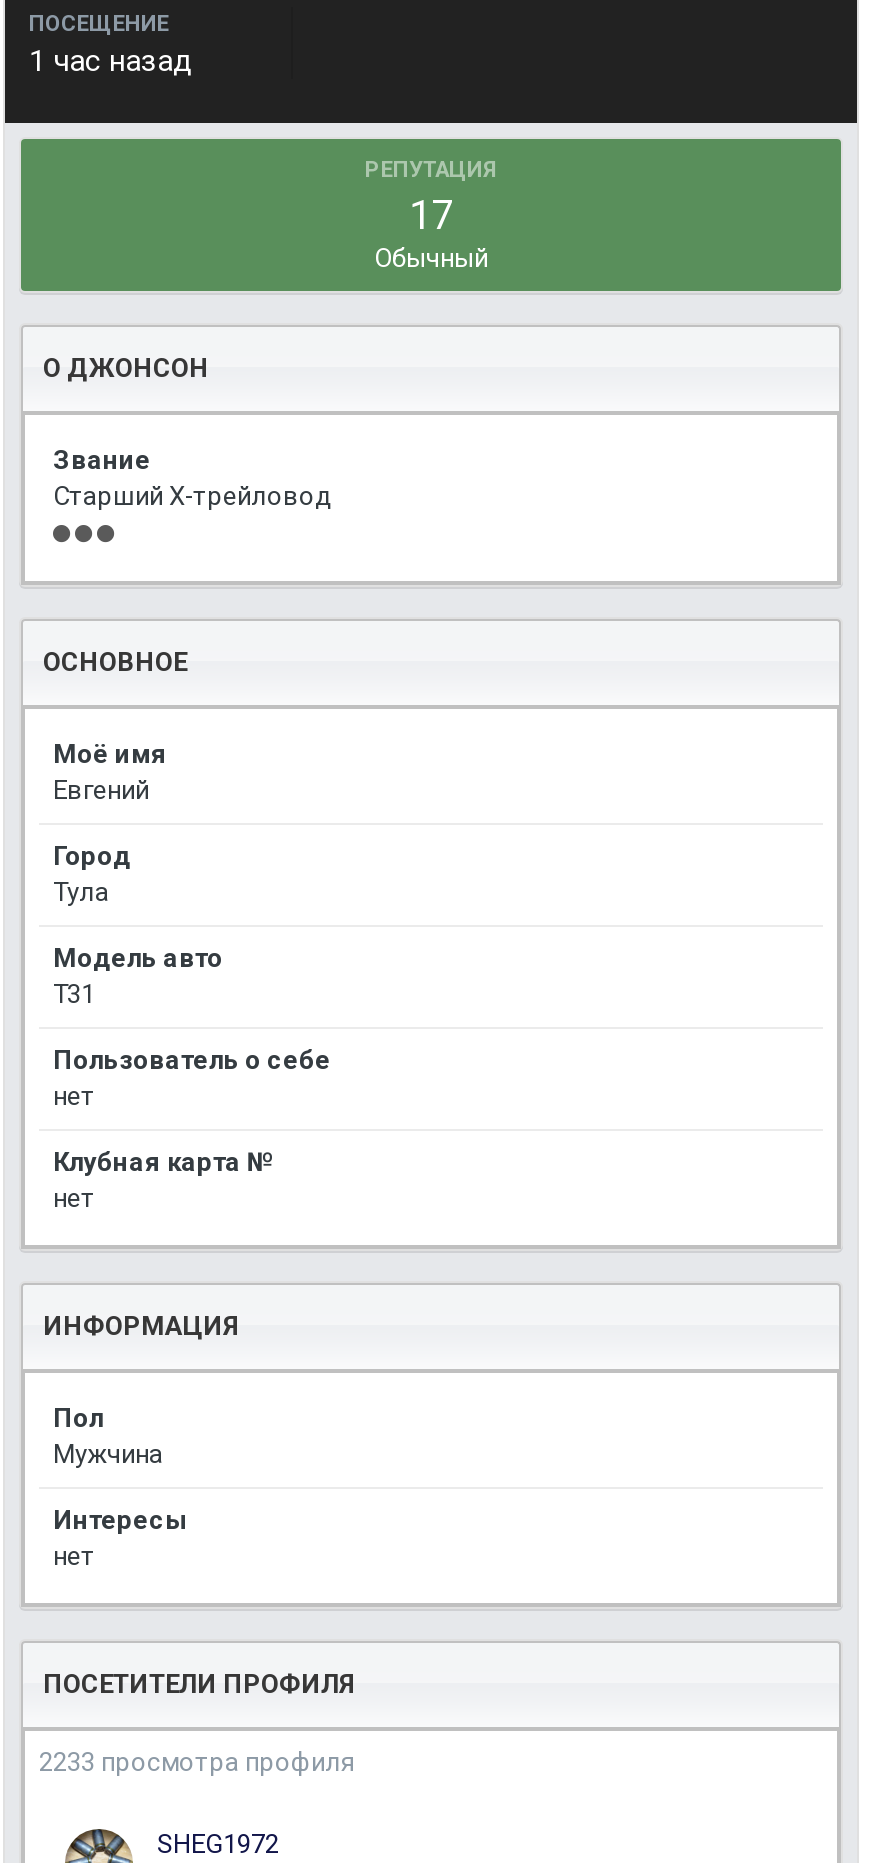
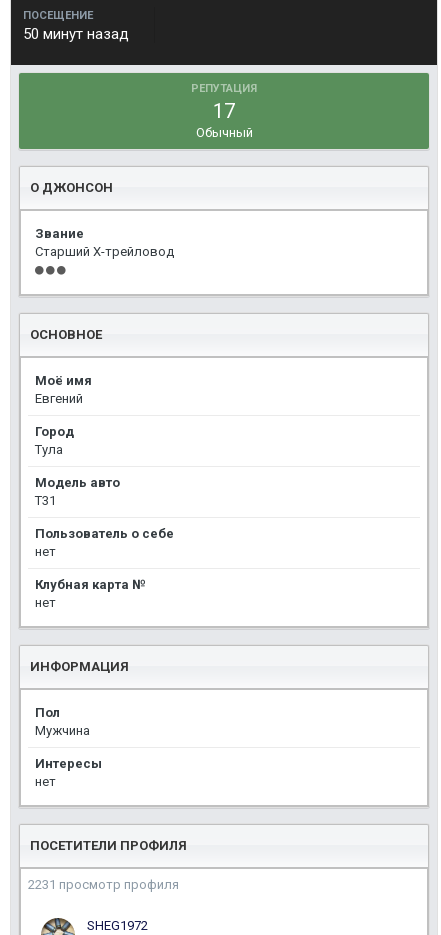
[29,43,193,79] 1 час назад -> [23,25,129,43] 50 минут назад
[39,1747,355,1777] 2233 просмотра профиля -> [28,877,179,892] 2231 просмотр профиля

